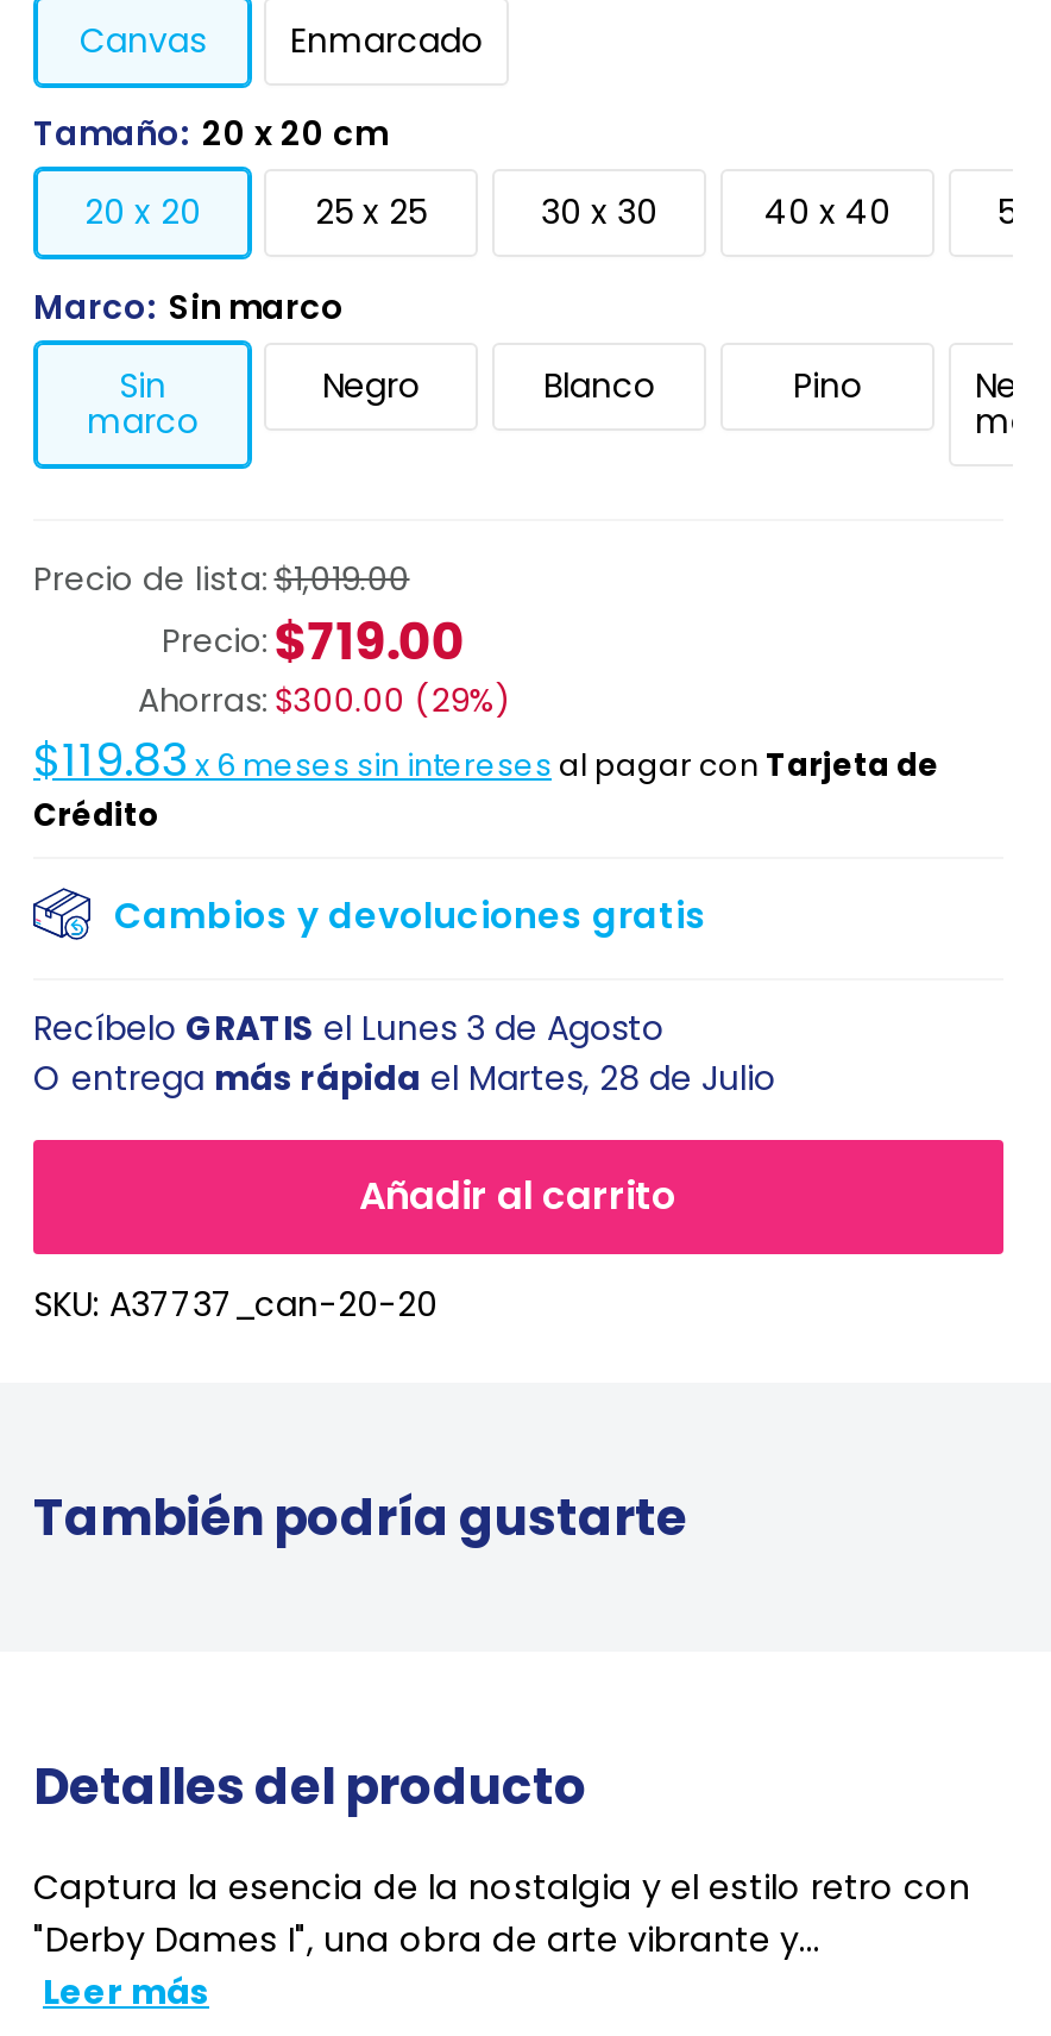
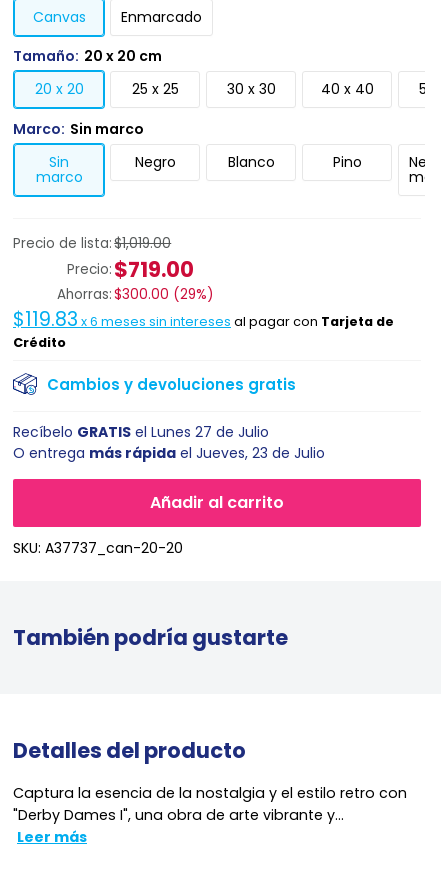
[33,1004,663,1052] Recíbelo GRATIS el Lunes 3 de Agosto -> [13,422,269,442] Recíbelo GRATIS el Lunes 27 de Julio
[33,1054,775,1102] O entrega más rápida el Martes, 28 de Julio -> [13,443,325,463] O entrega más rápida el Jueves, 23 de Julio

